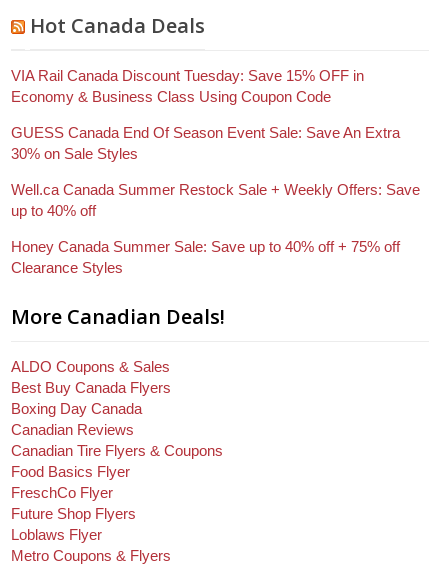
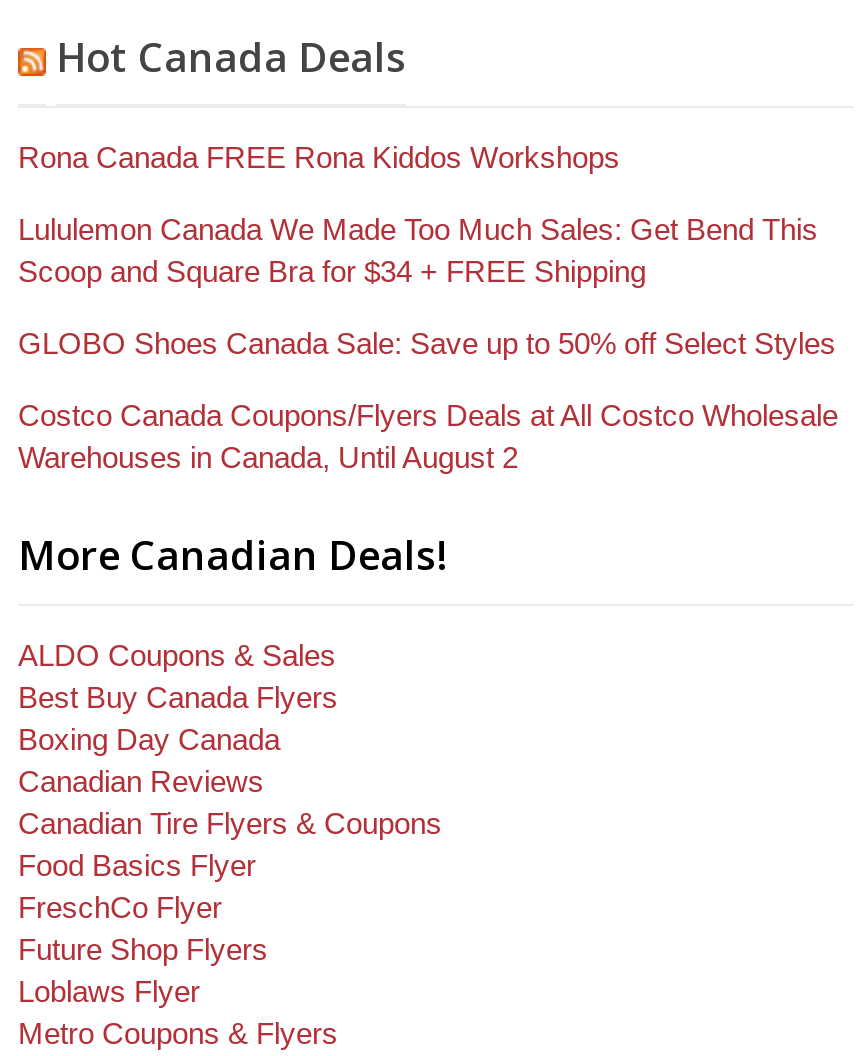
[11,66,364,104] VIA Rail Canada Discount Tuesday: Save 15% OFF in | Economy & Business Class Using Coupon Code -> [18,141,620,175] Rona Canada FREE Rona Kiddos Workshops
[11,123,400,161] GUESS Canada End Of Season Event Sale: Save An Extra | 30% on Sale Styles -> [18,213,818,289] Lululemon Canada We Made Too Much Sales: Get Bend This | Scoop and Square Bra for $34 + FREE Shipping
[11,180,420,218] Well.ca Canada Summer Restock Sale + Weekly Offers: Save | up to 40% off -> [18,327,836,361] GLOBO Shoes Canada Sale: Save up to 50% off Select Styles
[11,237,400,275] Honey Canada Summer Sale: Save up to 40% off + 75% off | Clearance Styles -> [18,399,838,475] Costco Canada Coupons/Flyers Deals at All Costco Wholesale | Warehouses in Canada, Until August 2

